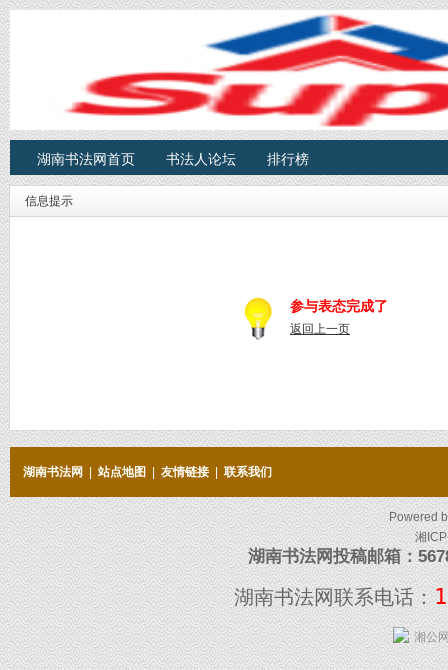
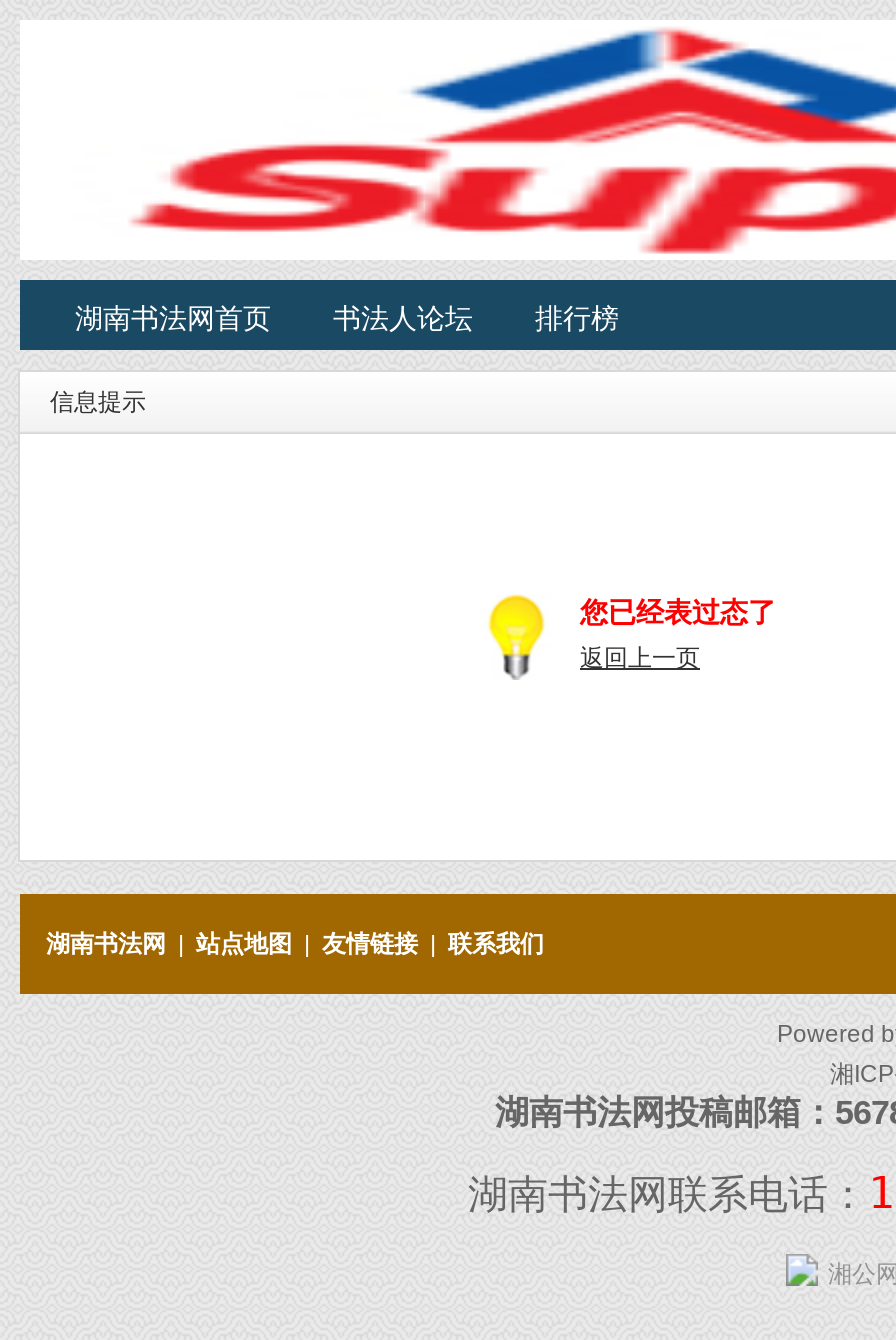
[290,298,388,314] 参与表态完成了 -> [580,596,776,628] 您已经表过态了

